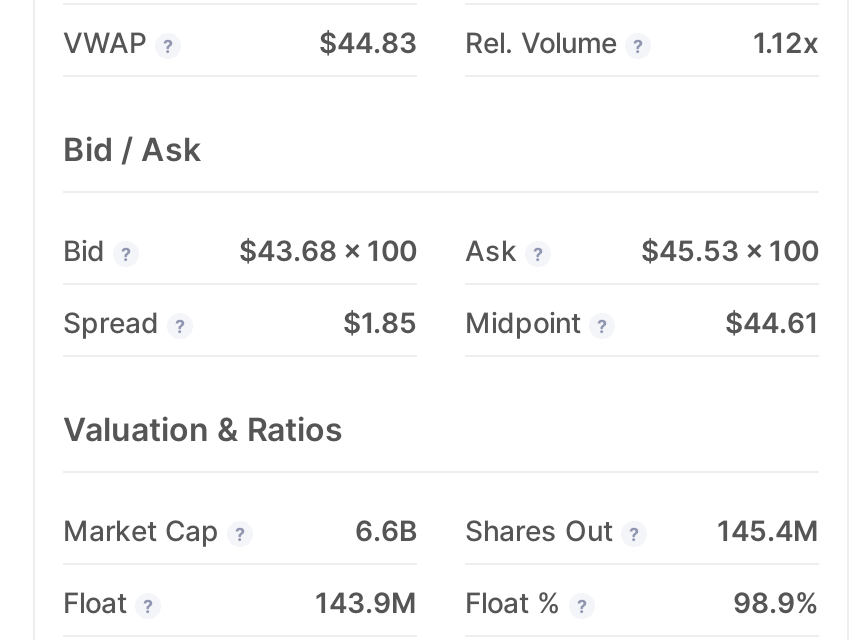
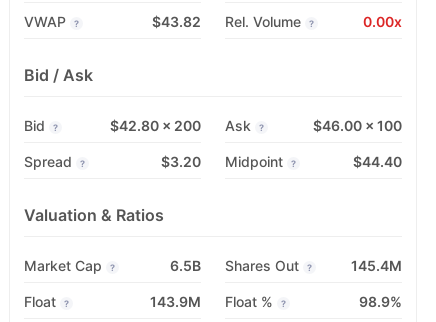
[319,25,417,59] $44.83 -> [152,13,201,30] $43.82
[753,25,819,59] 1.12x -> [363,13,402,30] 0.00x
[239,233,417,267] $43.68 × 100 -> [110,117,201,134] $42.80 × 200
[641,233,819,267] $45.53 × 100 -> [313,117,402,134] $46.00 × 100
[343,305,417,339] $1.85 -> [161,153,201,170] $3.20
[725,305,819,339] $44.61 -> [353,153,402,170] $44.40
[355,513,417,547] 6.6B -> [170,257,201,274] 6.5B

